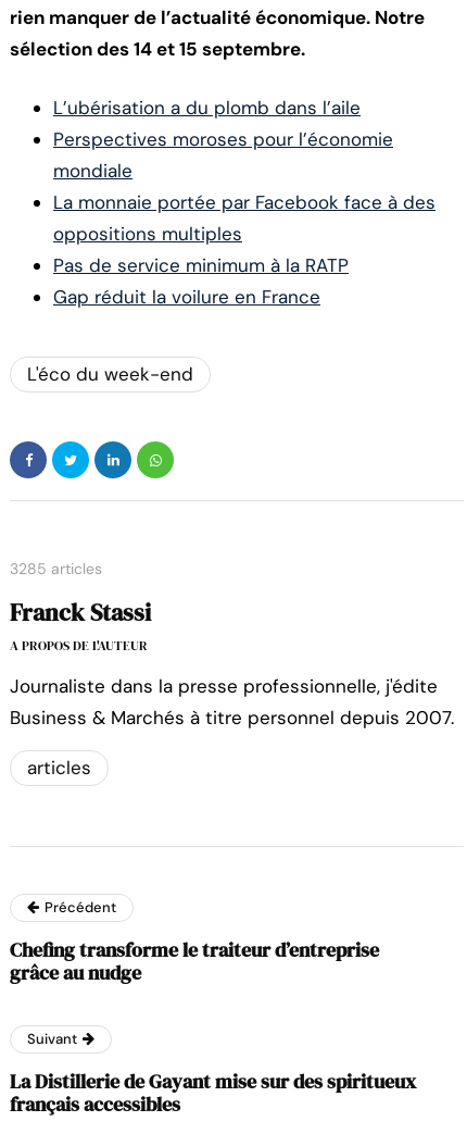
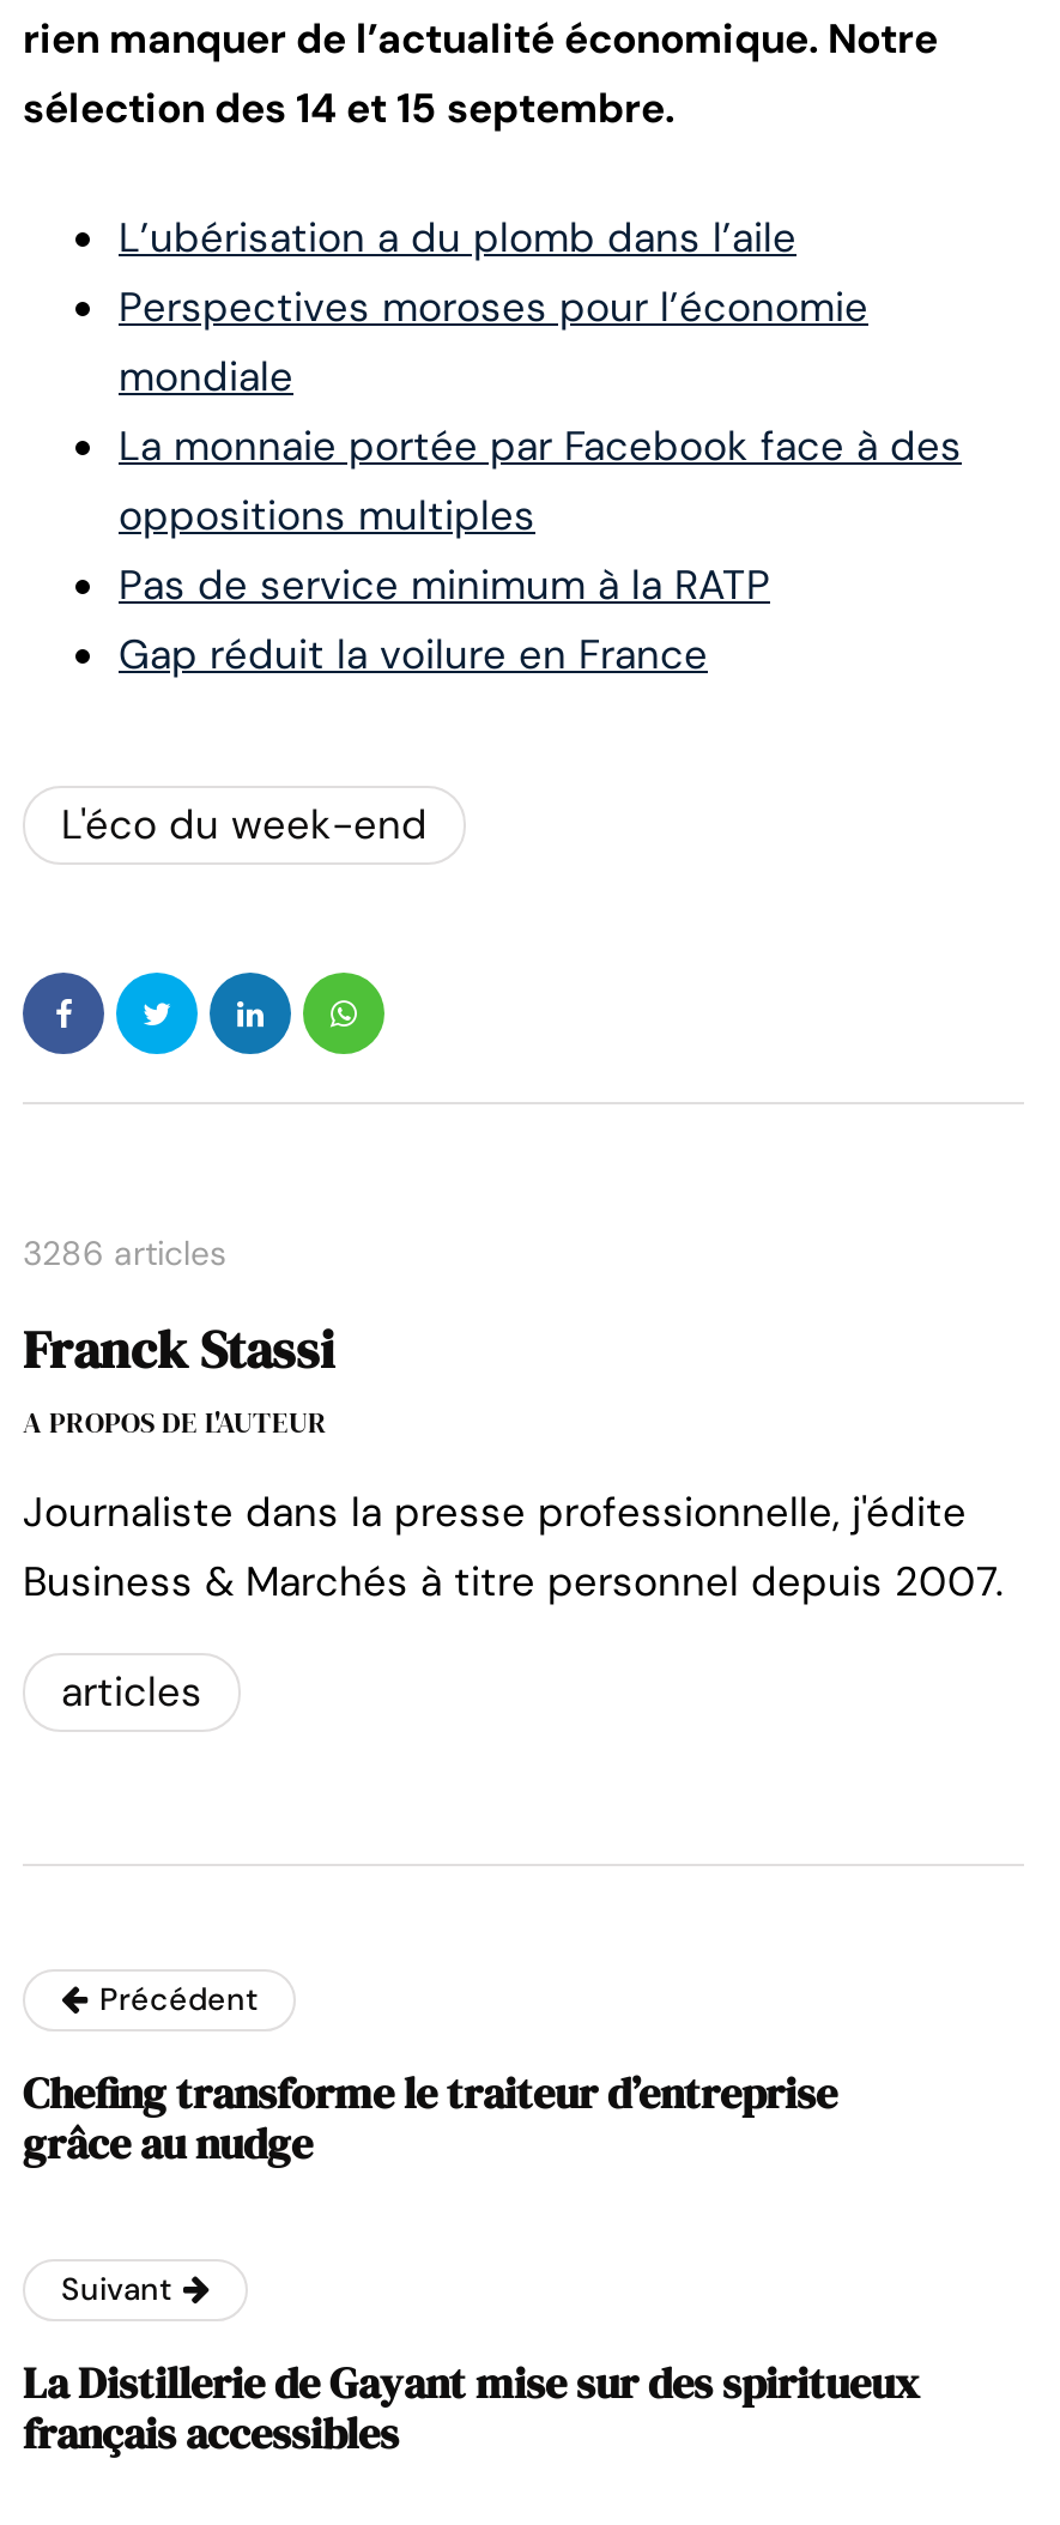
[10,559,102,579] 3285 articles -> [23,1232,226,1275] 3286 articles

